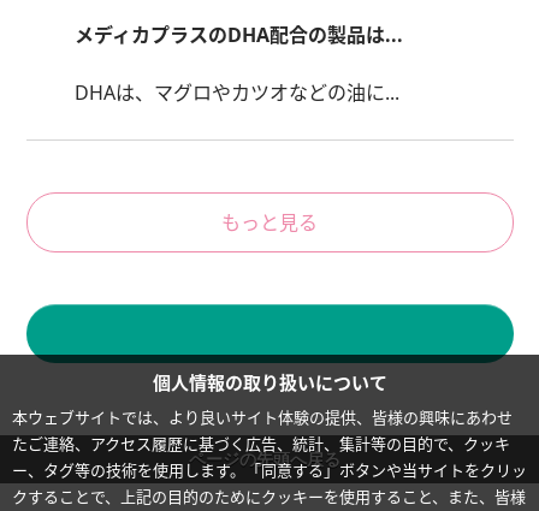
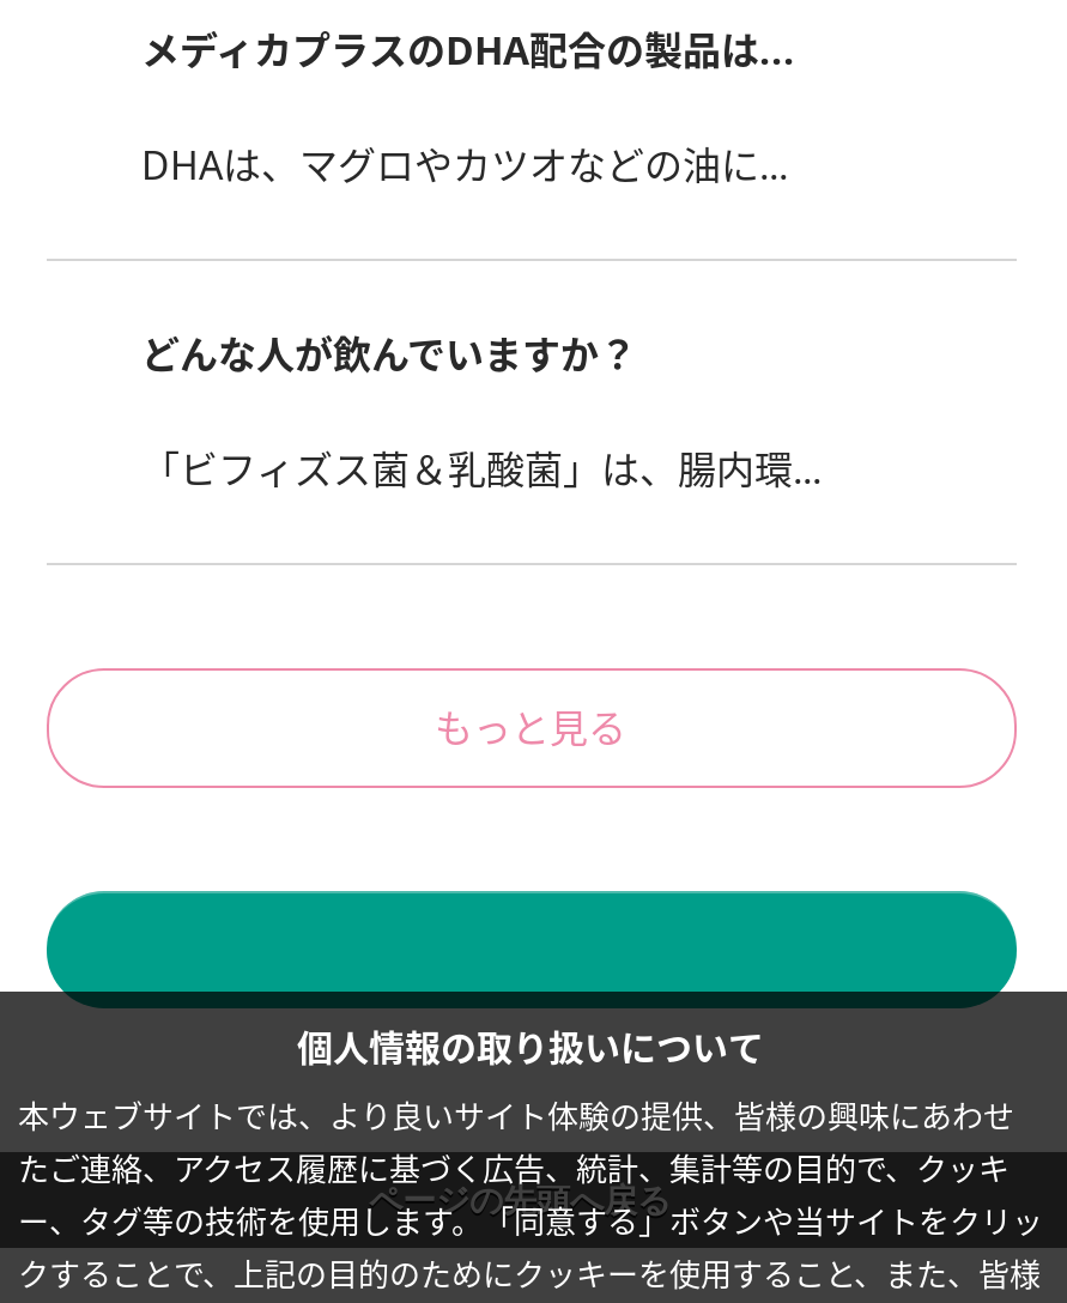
none -> [141,328,822,495] どんな人が飲んでいますか？ | 「ビフィズス菌＆乳酸菌」は、腸内環...

